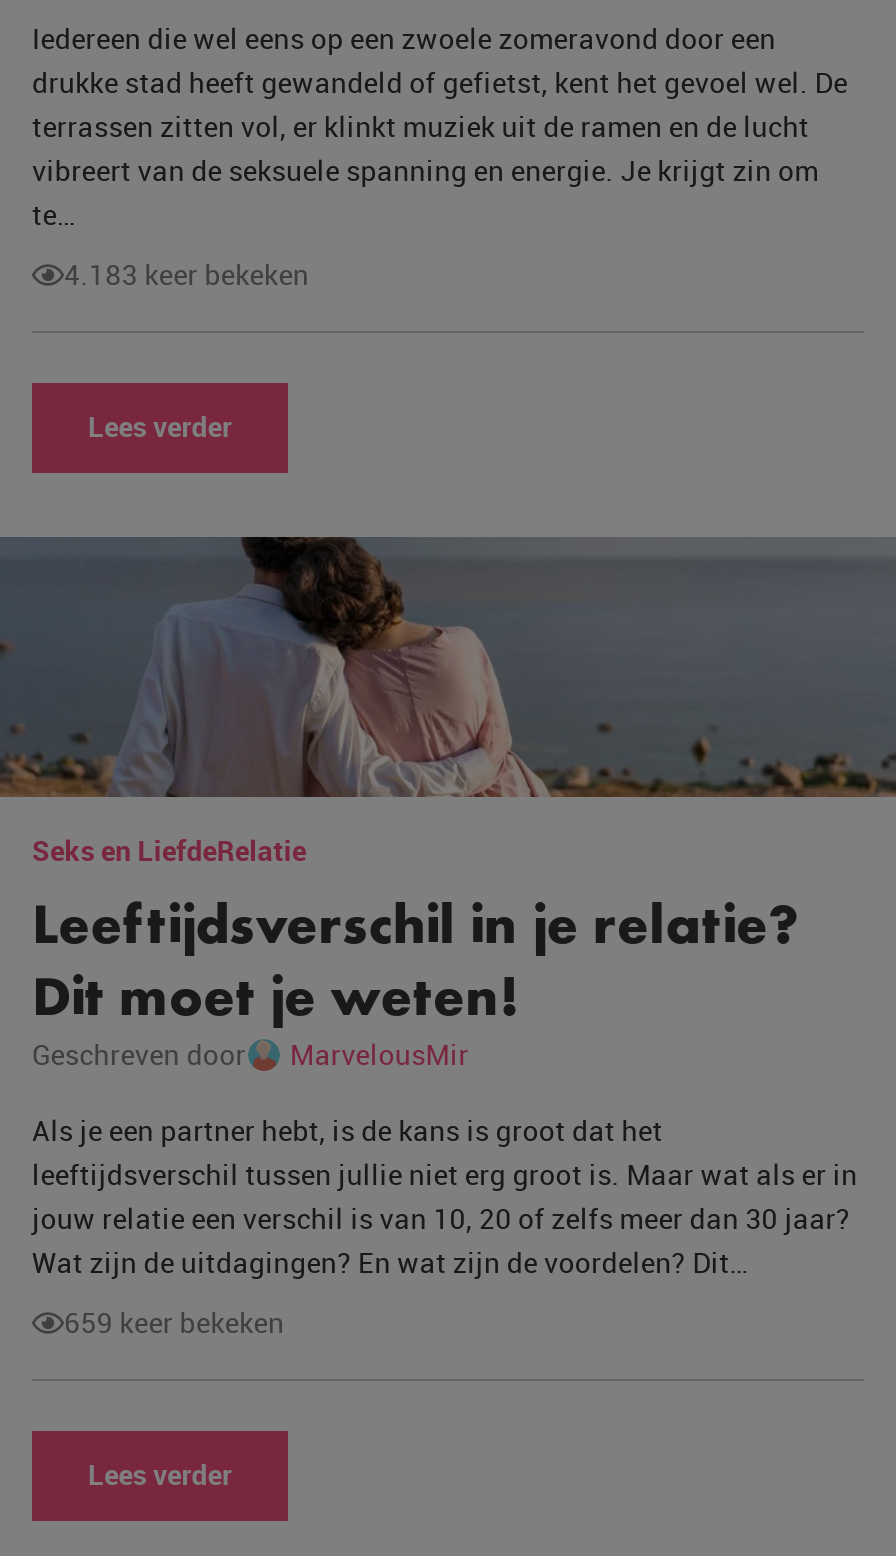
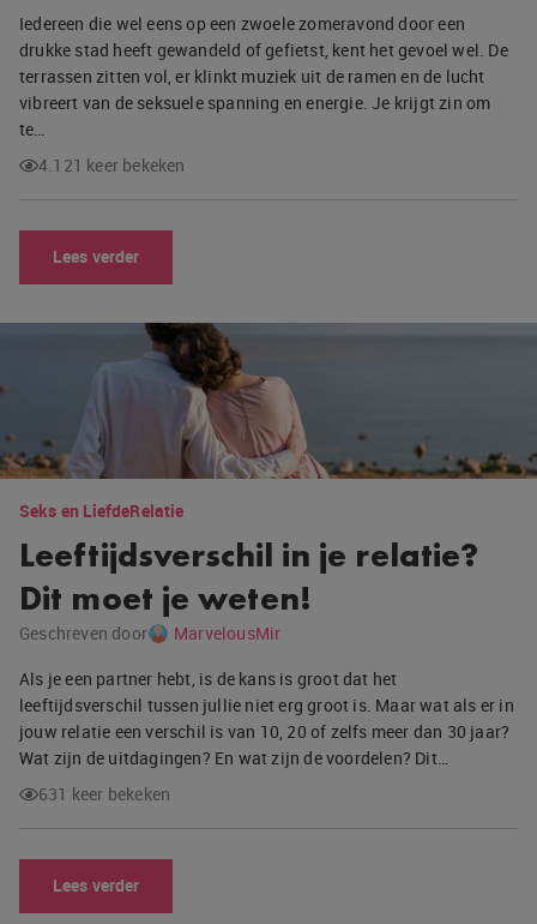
[64,255,309,293] 4.183 keer bekeken -> [38,154,185,176] 4.121 keer bekeken
[64,1303,284,1341] 659 keer bekeken -> [38,782,170,805] 631 keer bekeken

